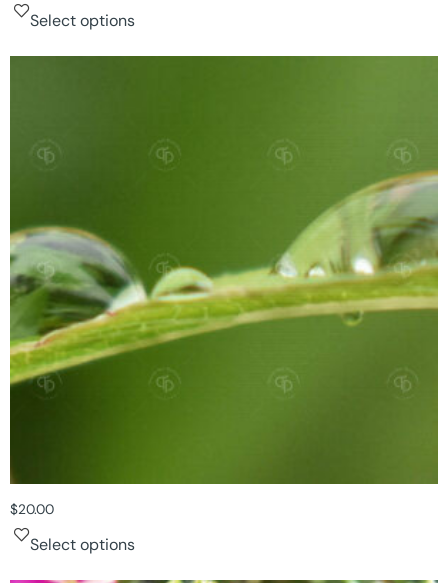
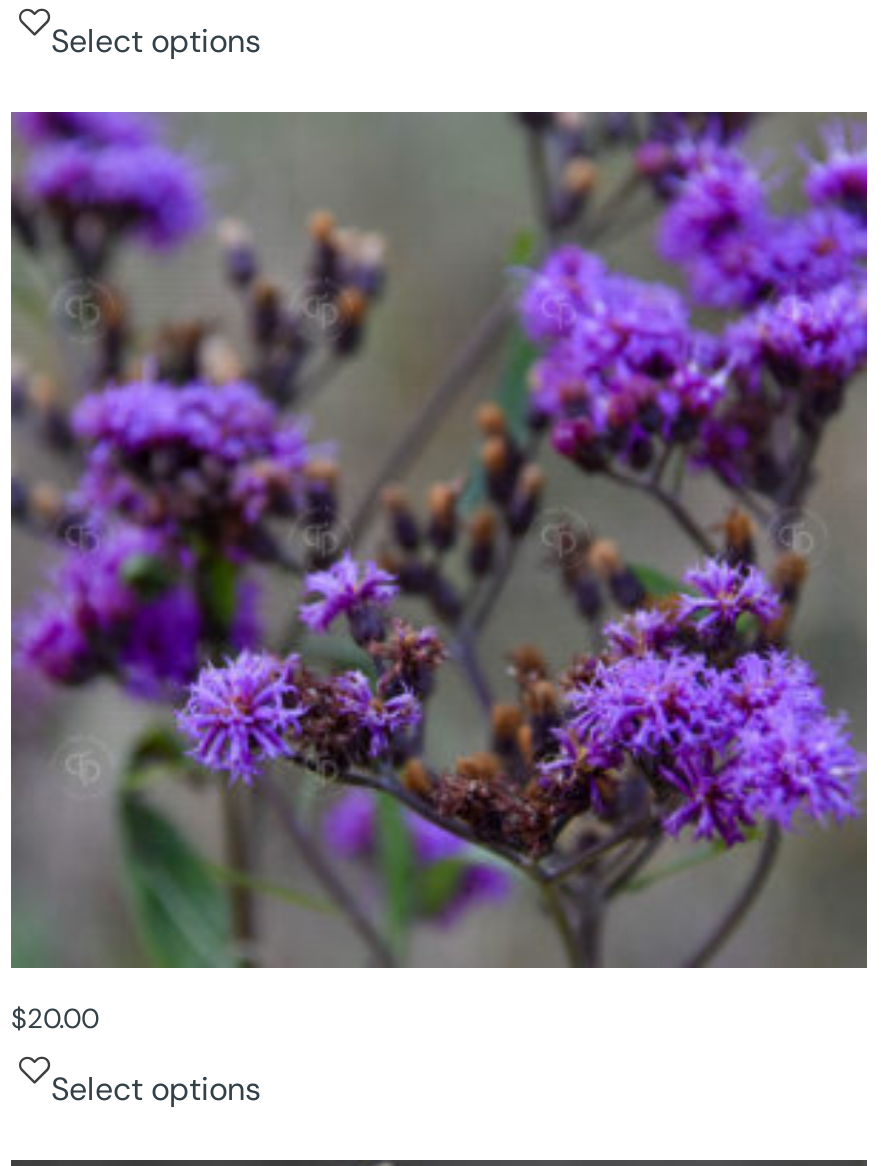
[9,55,439,484] [image] -> [9,110,869,968] [image]

